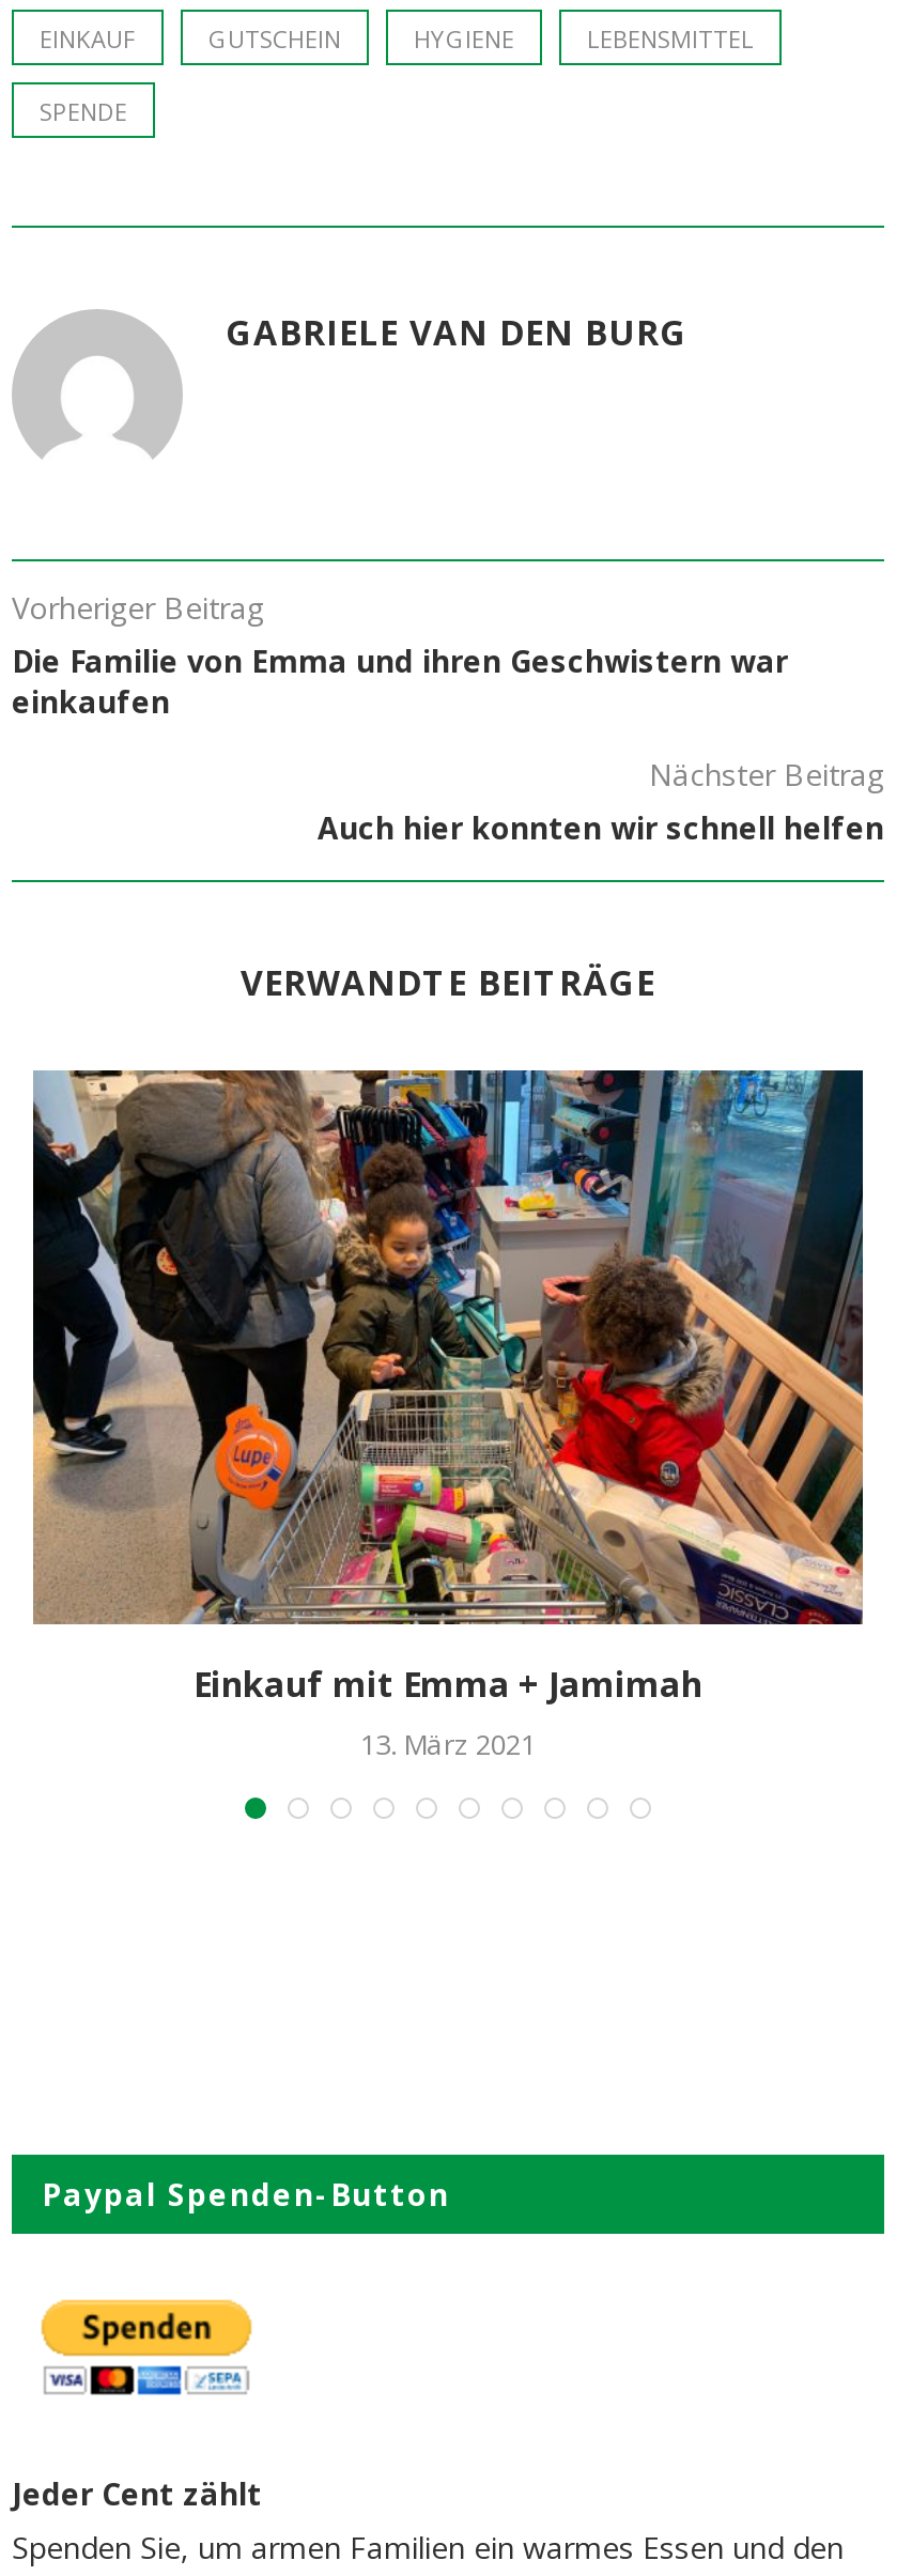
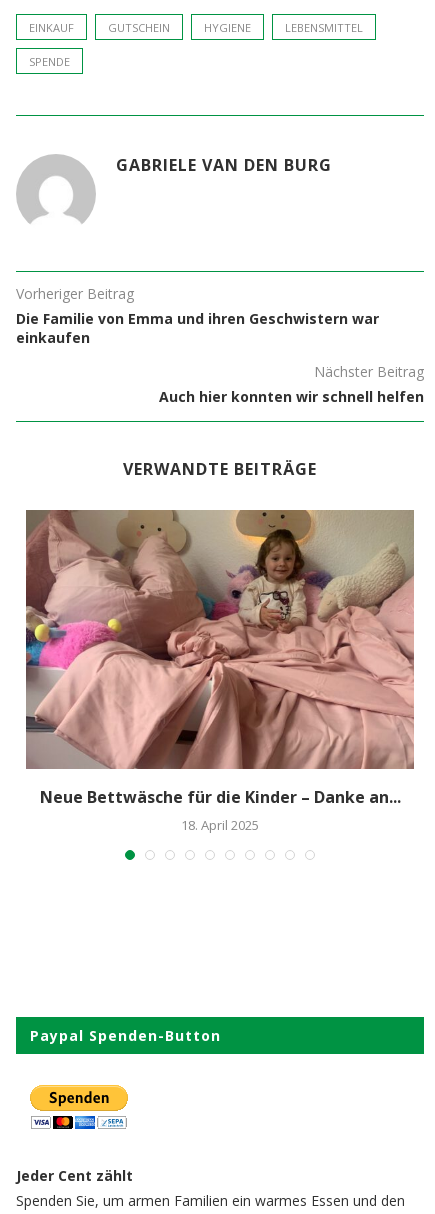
[31,1068,865,1763] [image] | Einkauf mit Emma + Jamimah | 13. März 2021 -> [25,509,415,834] [image] | Neue Bettwäsche für die Kinder – Danke an... | 18. April 2025

